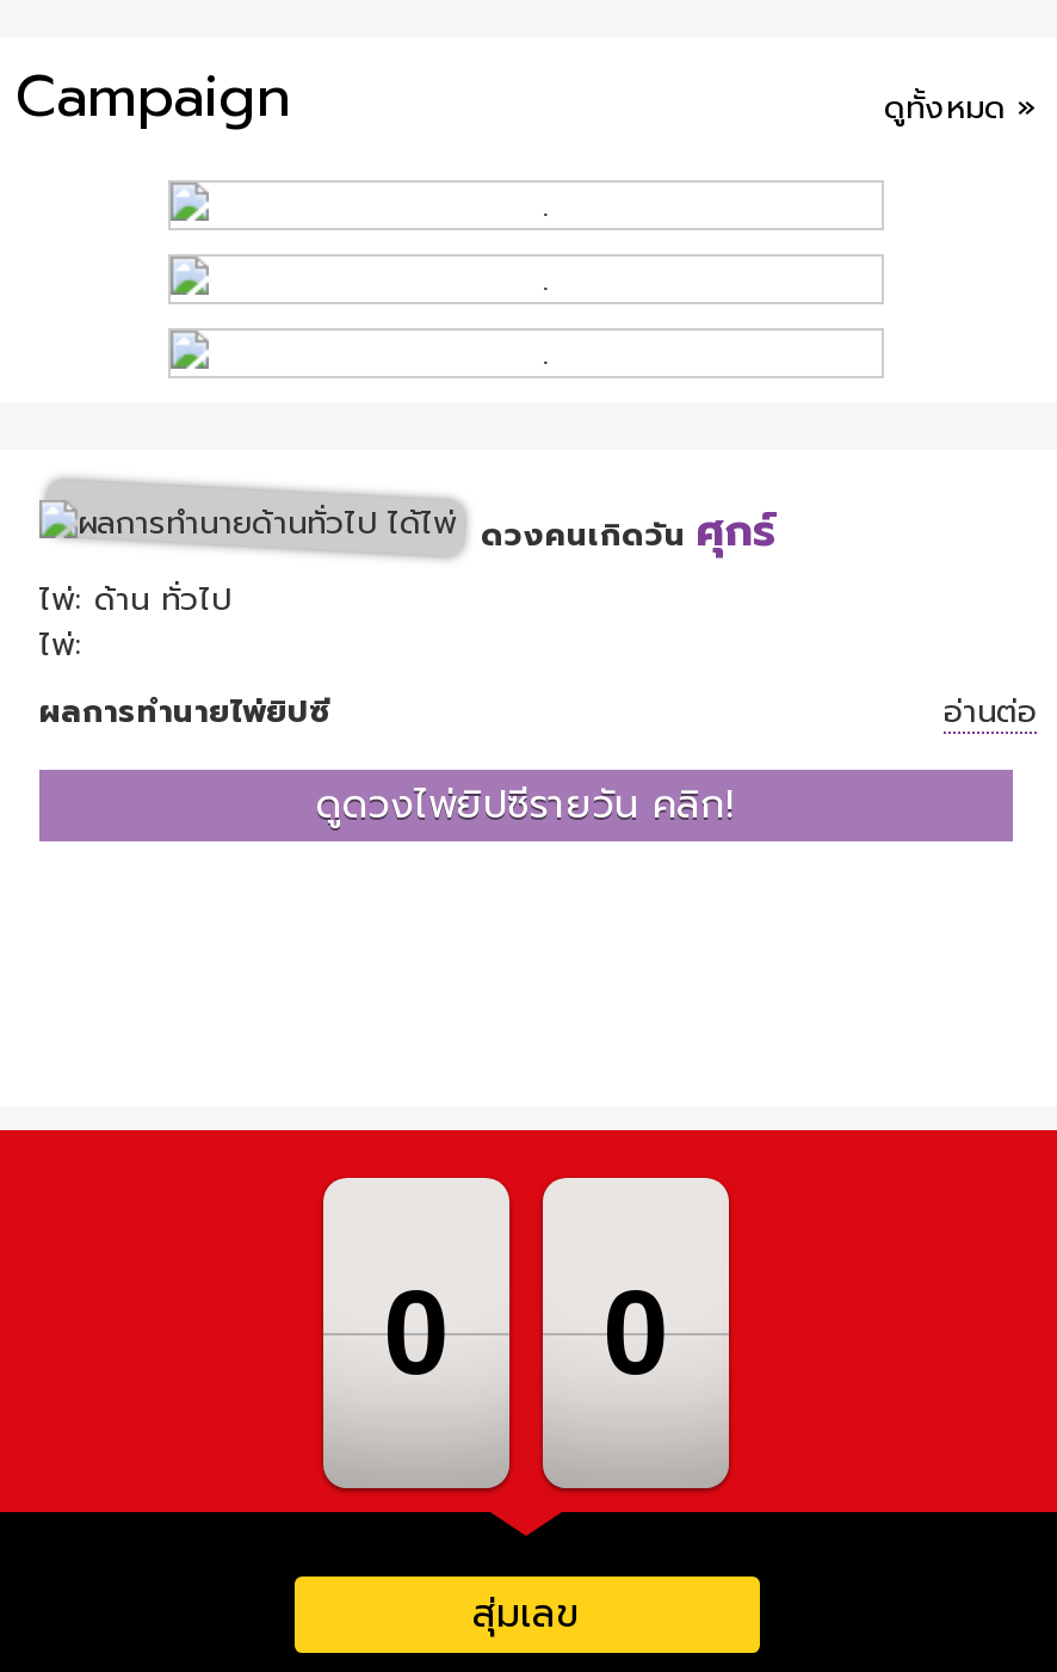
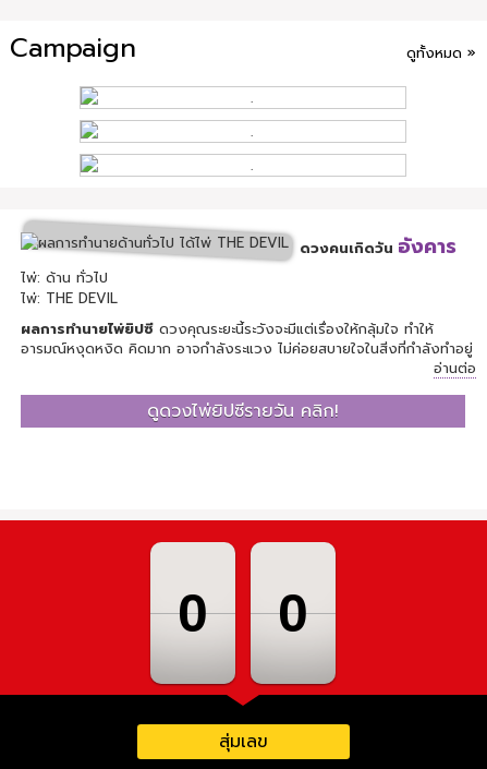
[481,497,777,564] ดวงคนเกิดวันศุกร์ -> [300,231,456,262] ดวงคนเกิดวันอังคาร
[39,622,82,667] ไพ่: -> [21,288,118,309] ไพ่: THE DEVIL
[39,688,330,734] ผลการทำนายไพ่ยิปซี -> [21,318,473,359] ผลการทำนายไพ่ยิปซีดวงคุณระยะนี้ระวังจะมีแต่เรื่องให้กลุ้มใจ ทำให้ | อารมณ์หงุดหงิด คิดมาก อาจกำลังระแวง ไม่ค่อยสบายใจในสิ่งที่กำลังทำอยู่
moved [316,688,1037,834] -> [147,358,476,424]: อ่านต่อ | ดูดวงไพ่ยิปซีรายวัน คลิก!

